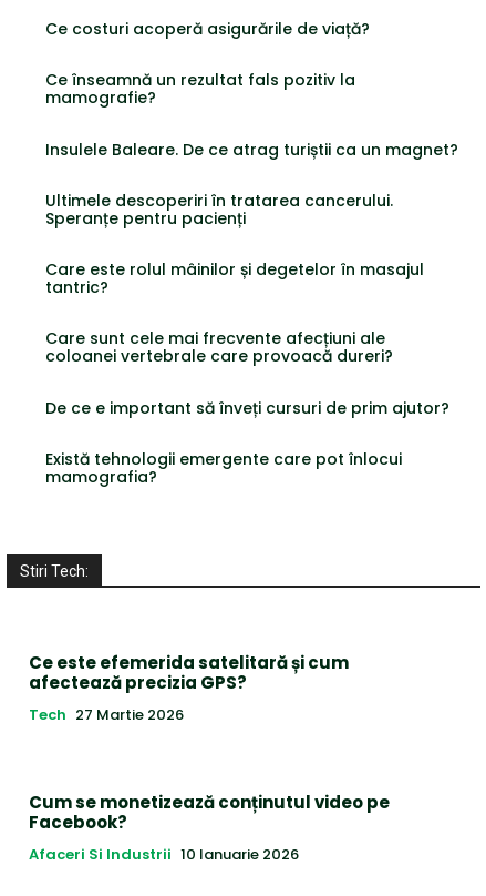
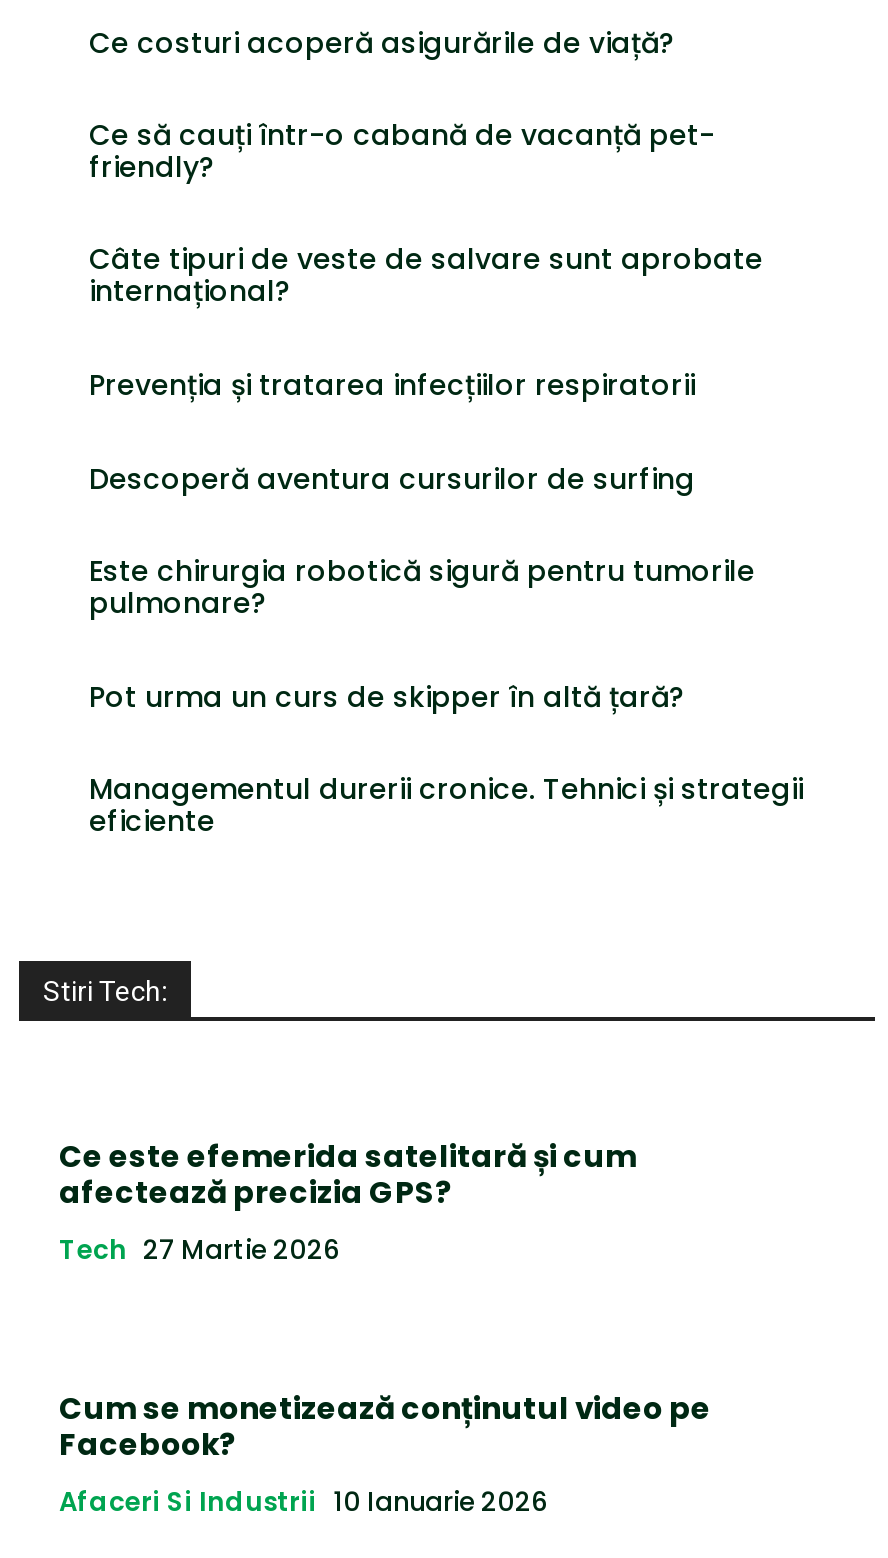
[45,69,355,109] Ce înseamnă un rezultat fals pozitiv la | mamografie? -> [89,115,715,187] Ce să cauți într-o cabană de vacanță pet- | friendly?
[45,138,458,160] Insulele Baleare. De ce atrag turiștii ca un magnet? -> [89,239,763,311] Câte tipuri de veste de salvare sunt aprobate | internațional?
[45,190,393,230] Ultimele descoperiri în tratarea cancerului. | Speranțe pentru pacienți -> [89,364,695,404] Prevenția și tratarea infecțiilor respiratorii
[45,258,424,298] Care este rolul mâinilor și degetelor în masajul | tantric? -> [89,458,695,498] Descoperă aventura cursurilor de surfing
[45,327,393,367] Care sunt cele mai frecvente afecțiuni ale | coloanei vertebrale care provoacă dureri? -> [89,551,755,623] Este chirurgia robotică sigură pentru tumorile | pulmonare?
[45,396,449,419] De ce e important să înveți cursuri de prim ajutor? -> [89,676,685,716] Pot urma un curs de skipper în altă țară?
[45,448,402,488] Există tehnologii emergente care pot înlocui | mamografia? -> [89,769,803,841] Managementul durerii cronice. Tehnici și strategii | eficiente

